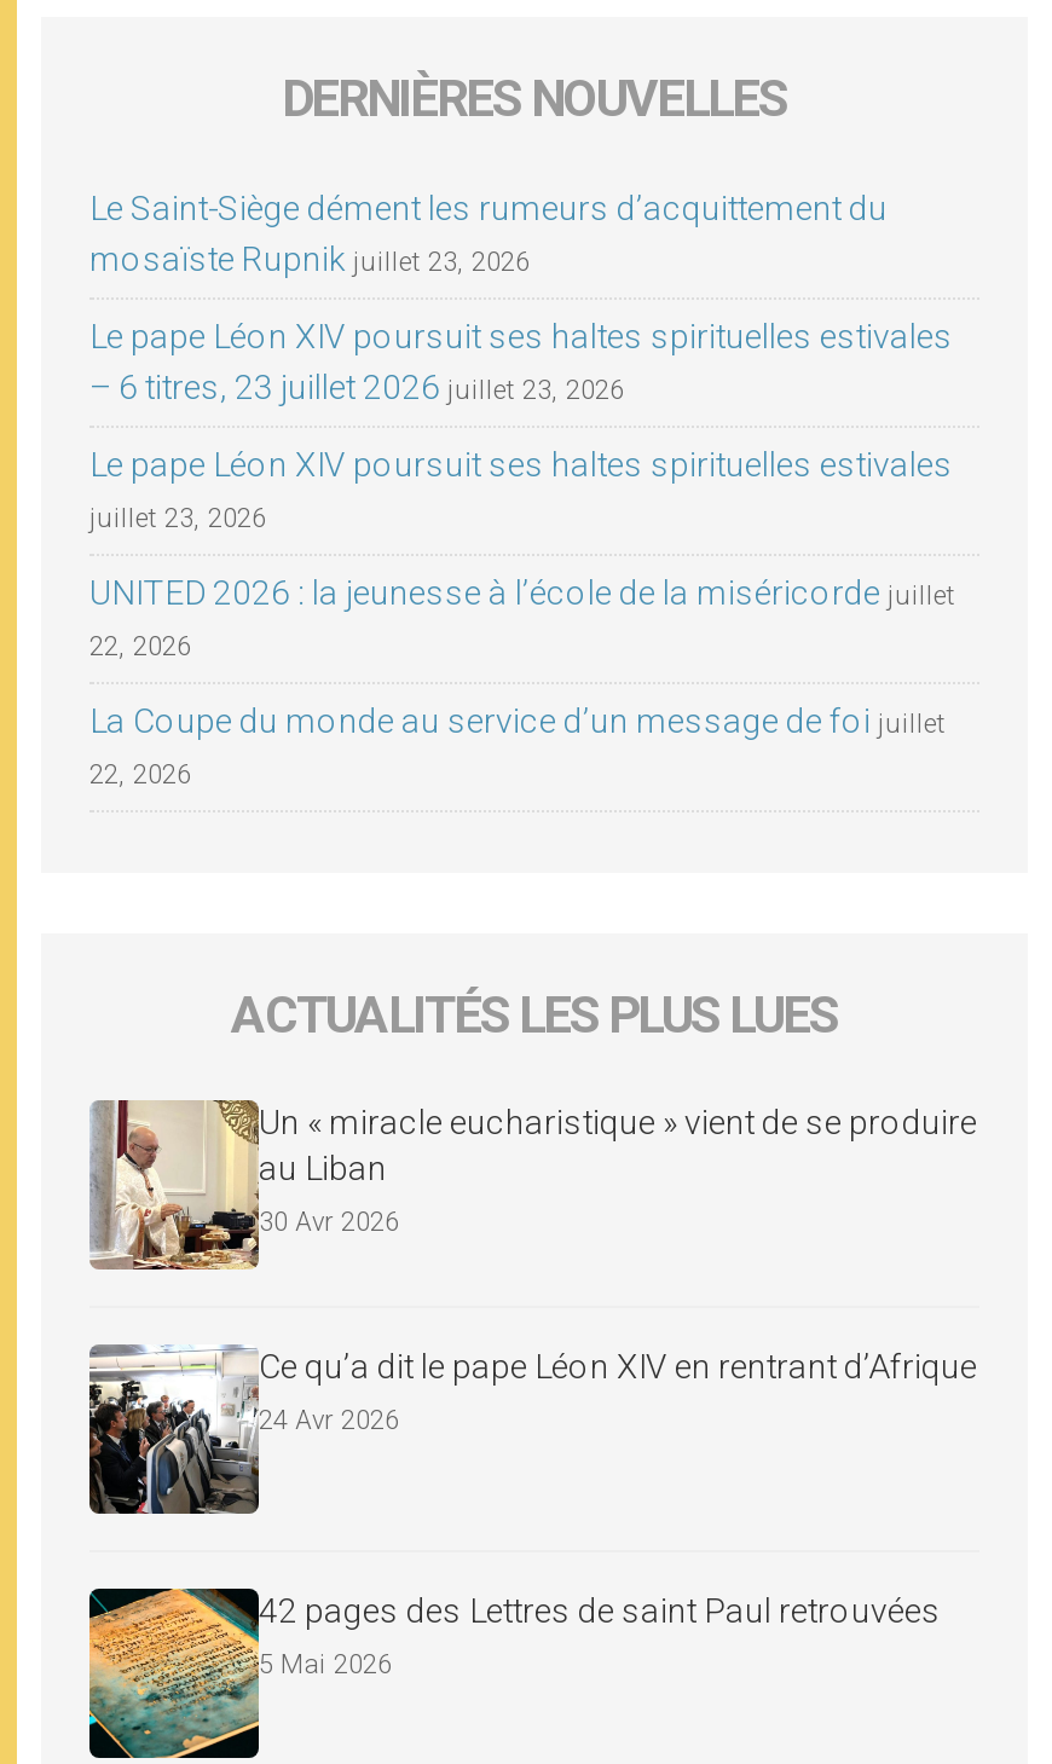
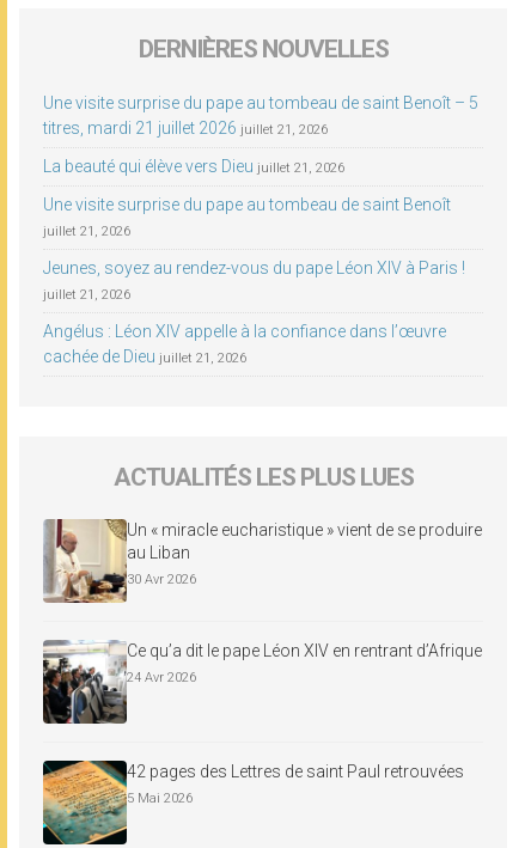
[89,190,955,792] Le Saint-Siège dément les rumeurs d’acquittement du | mosaïste Rupnik juillet 23, 2026 | Le pape Léon XIV poursuit ses haltes spirituelles estivales | – 6 titres, 23 juillet 2026 juillet 23, 2026 | Le pape Léon XIV poursuit ses haltes spirituelles estivales | juillet 23, 2026 | UNITED 2026 : la jeunesse à l’école de la miséricorde juillet | 22, 2026 | La Coupe du monde au service d’un message de foi juillet | 22, 2026 -> [43,93,478,366] Une visite surprise du pape au tombeau de saint Benoît – 5 | titres, mardi 21 juillet 2026 juillet 21, 2026 | La beauté qui élève vers Dieu juillet 21, 2026 | Une visite surprise du pape au tombeau de saint Benoît | juillet 21, 2026 | Jeunes, soyez au rendez-vous du pape Léon XIV à Paris ! | juillet 21, 2026 | Angélus : Léon XIV appelle à la confiance dans l’œuvre | cachée de Dieu juillet 21, 2026

